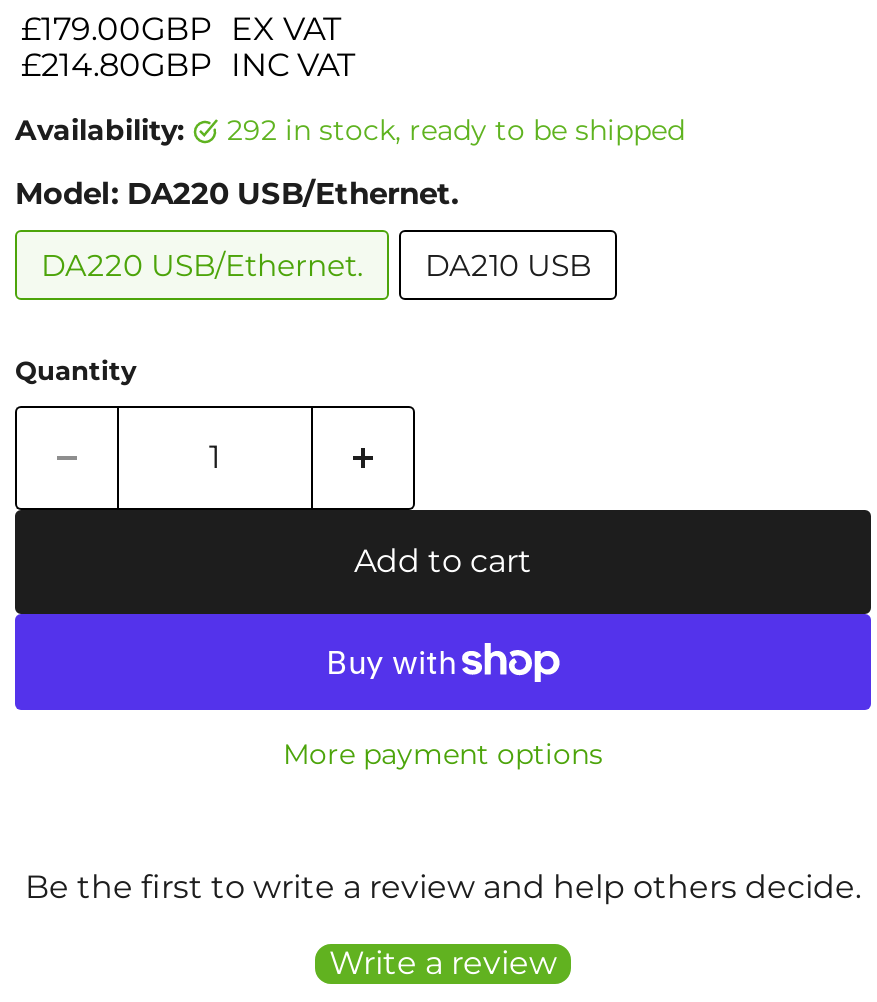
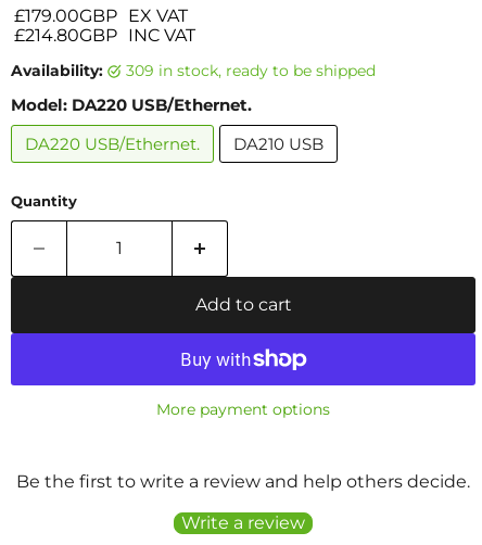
[243,112,685,148] 292 in stock, ready to be shipped -> [135,61,376,81] 309 in stock, ready to be shipped

